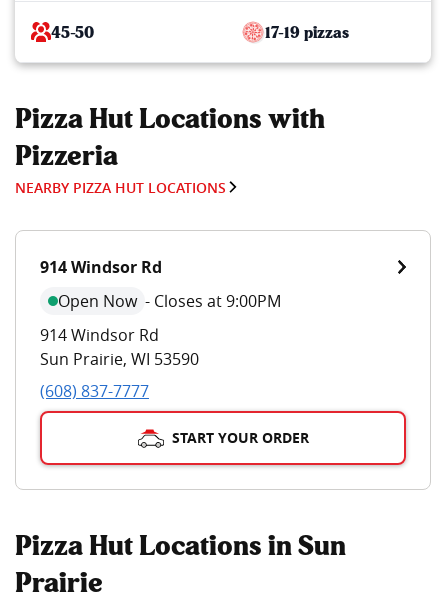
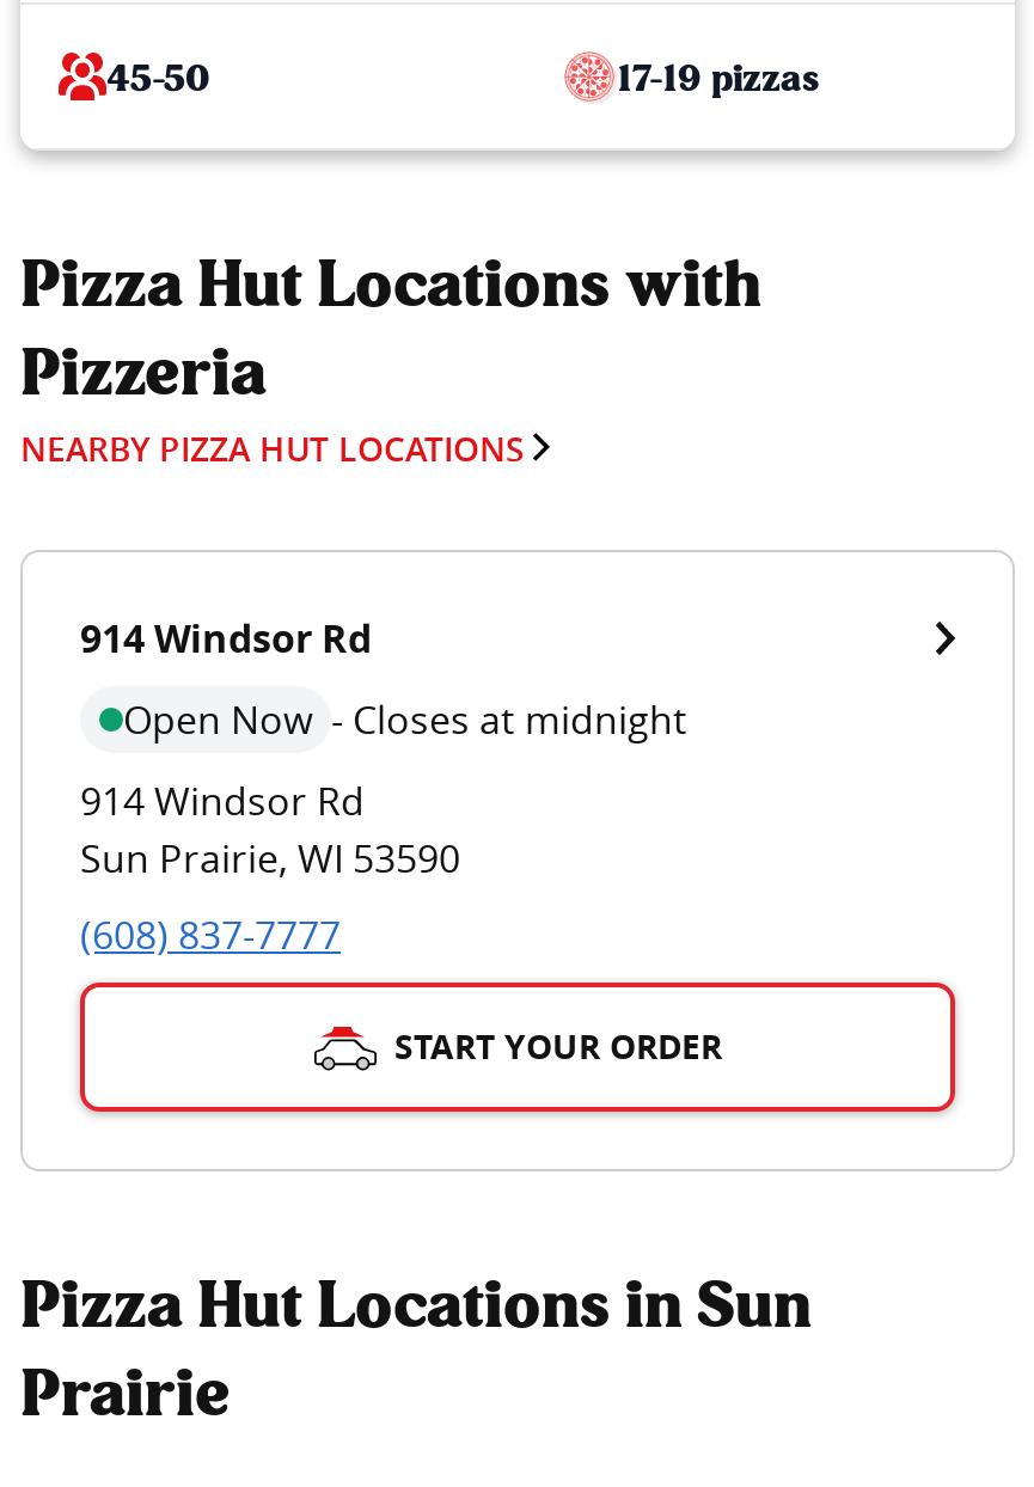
[58,289,281,311] Open Now - Closes at 9:00PM -> [123,692,687,745] Open Now - Closes at midnight

